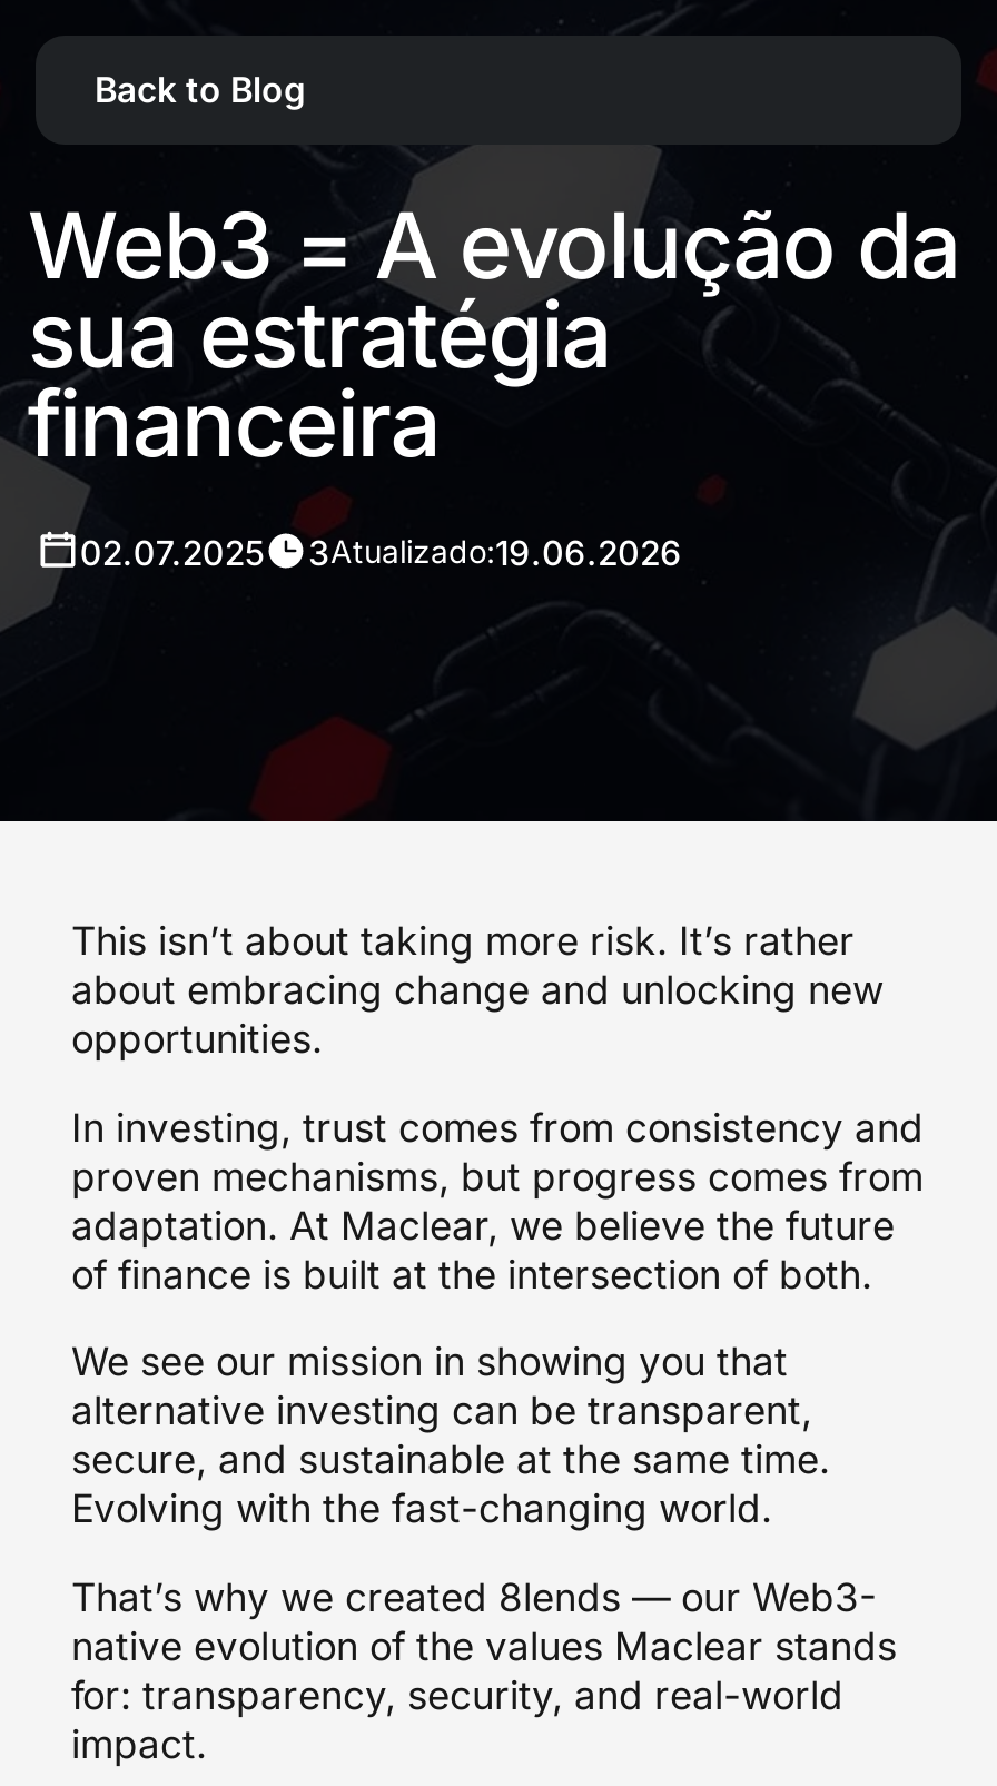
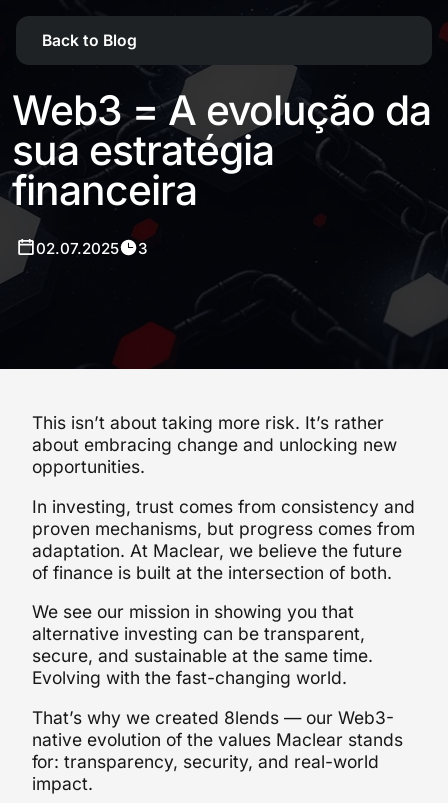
[80,531,682,573] 02.07.2025 3Atualizado:19.06.2026 -> [36,239,148,258] 02.07.2025 3

